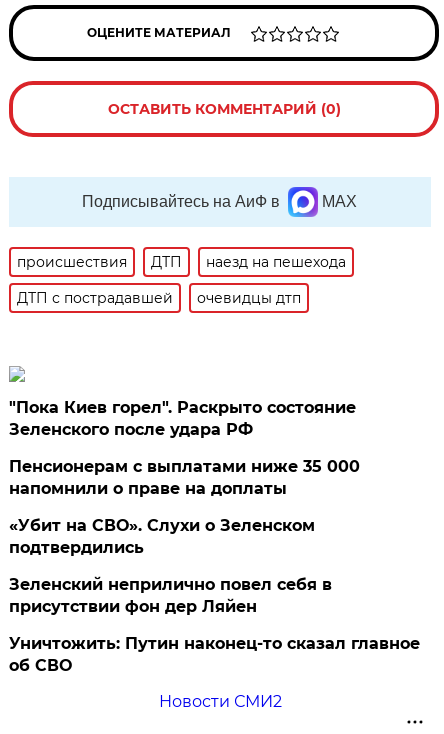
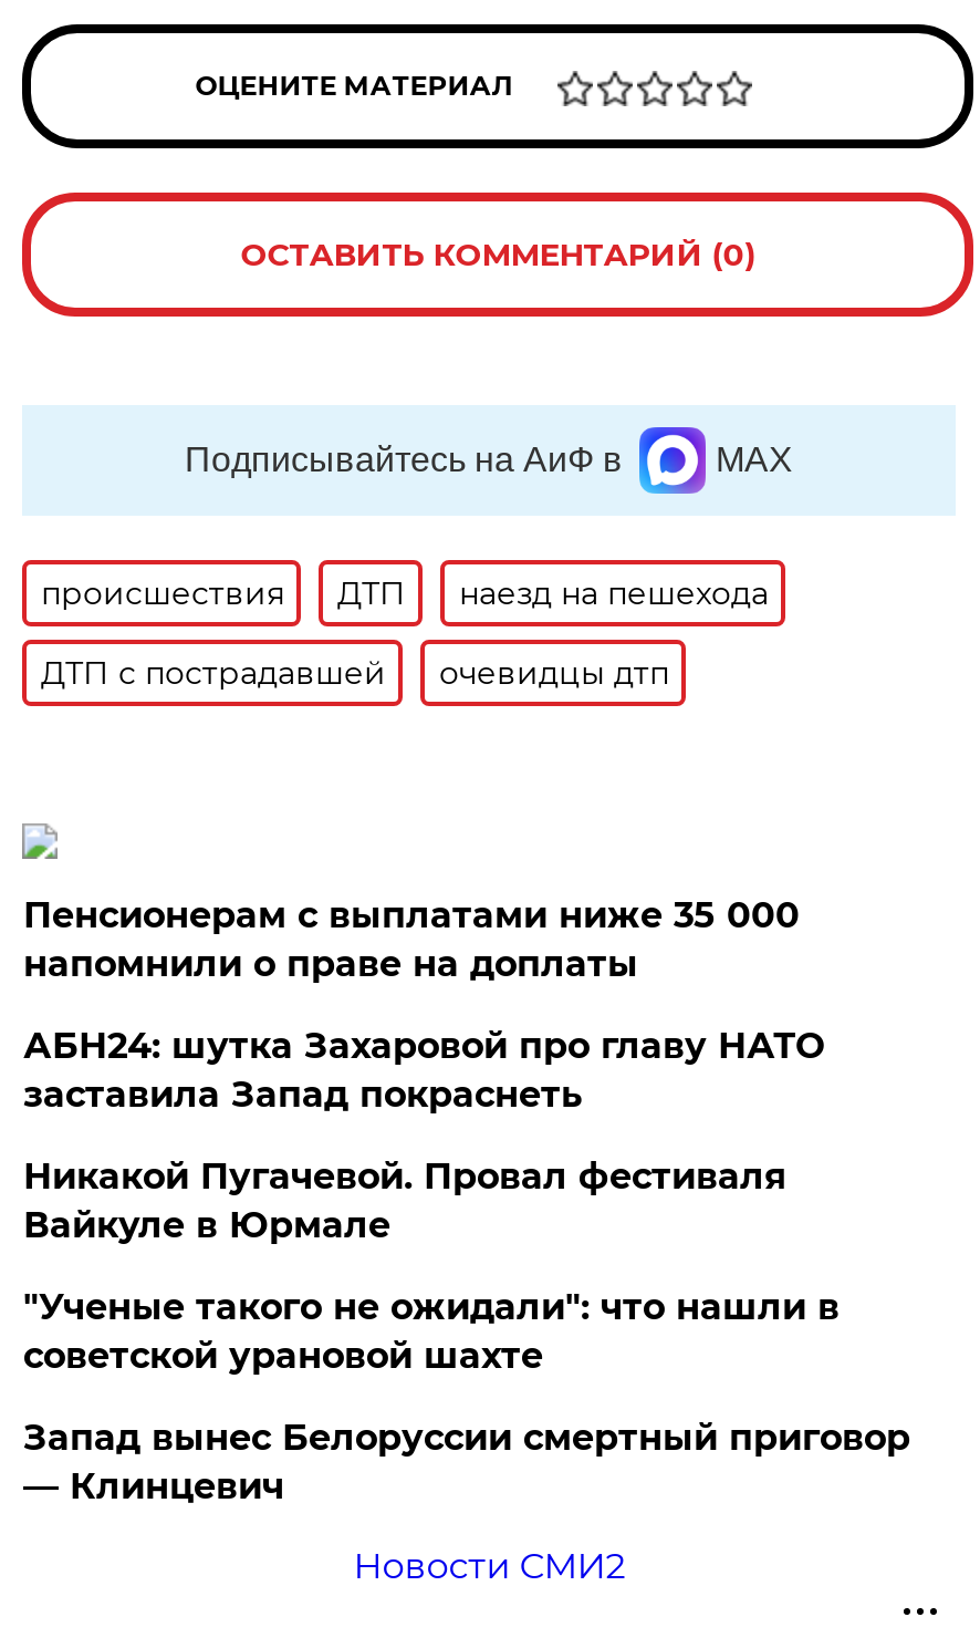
[9,398,356,439] "Пока Киев горел". Раскрыто состояние | Зеленского после удара РФ -> none
moved [9,457,360,498] -> [23,894,799,985]: Пенсионерам с выплатами ниже 35 000 | напомнили о праве на доплаты
[9,516,420,675] «Убит на СВО». Слухи о Зеленском | подтвердились | Зеленский неприлично повел cебя в | присутствии фон дер Ляйен | Уничтожить: Путин наконец-то сказал главное | об СВО -> [23,1025,910,1507] АБН24: шутка Захаровой про главу НАТО | заставила Запад покраснеть | Никакой Пугачевой. Провал фестиваля | Вайкуле в Юрмале | "Ученые такого не ожидали": что нашли в | советской урановой шахте | Запад вынес Белоруссии смертный приговор | — Клинцевич

